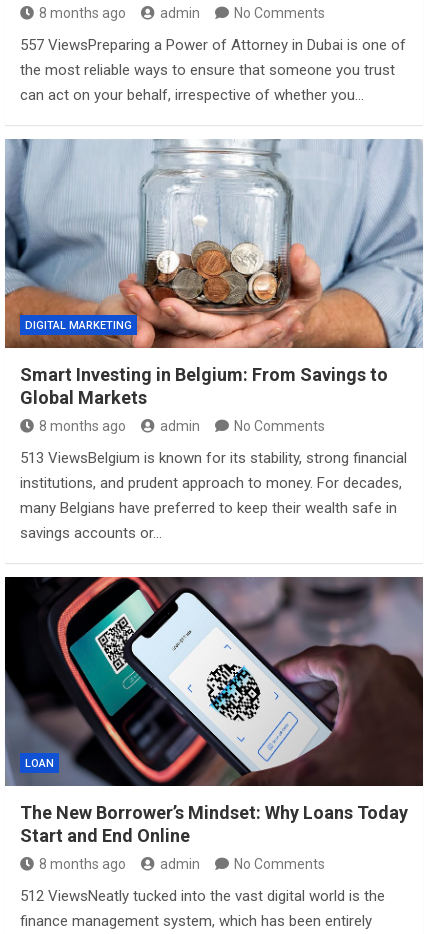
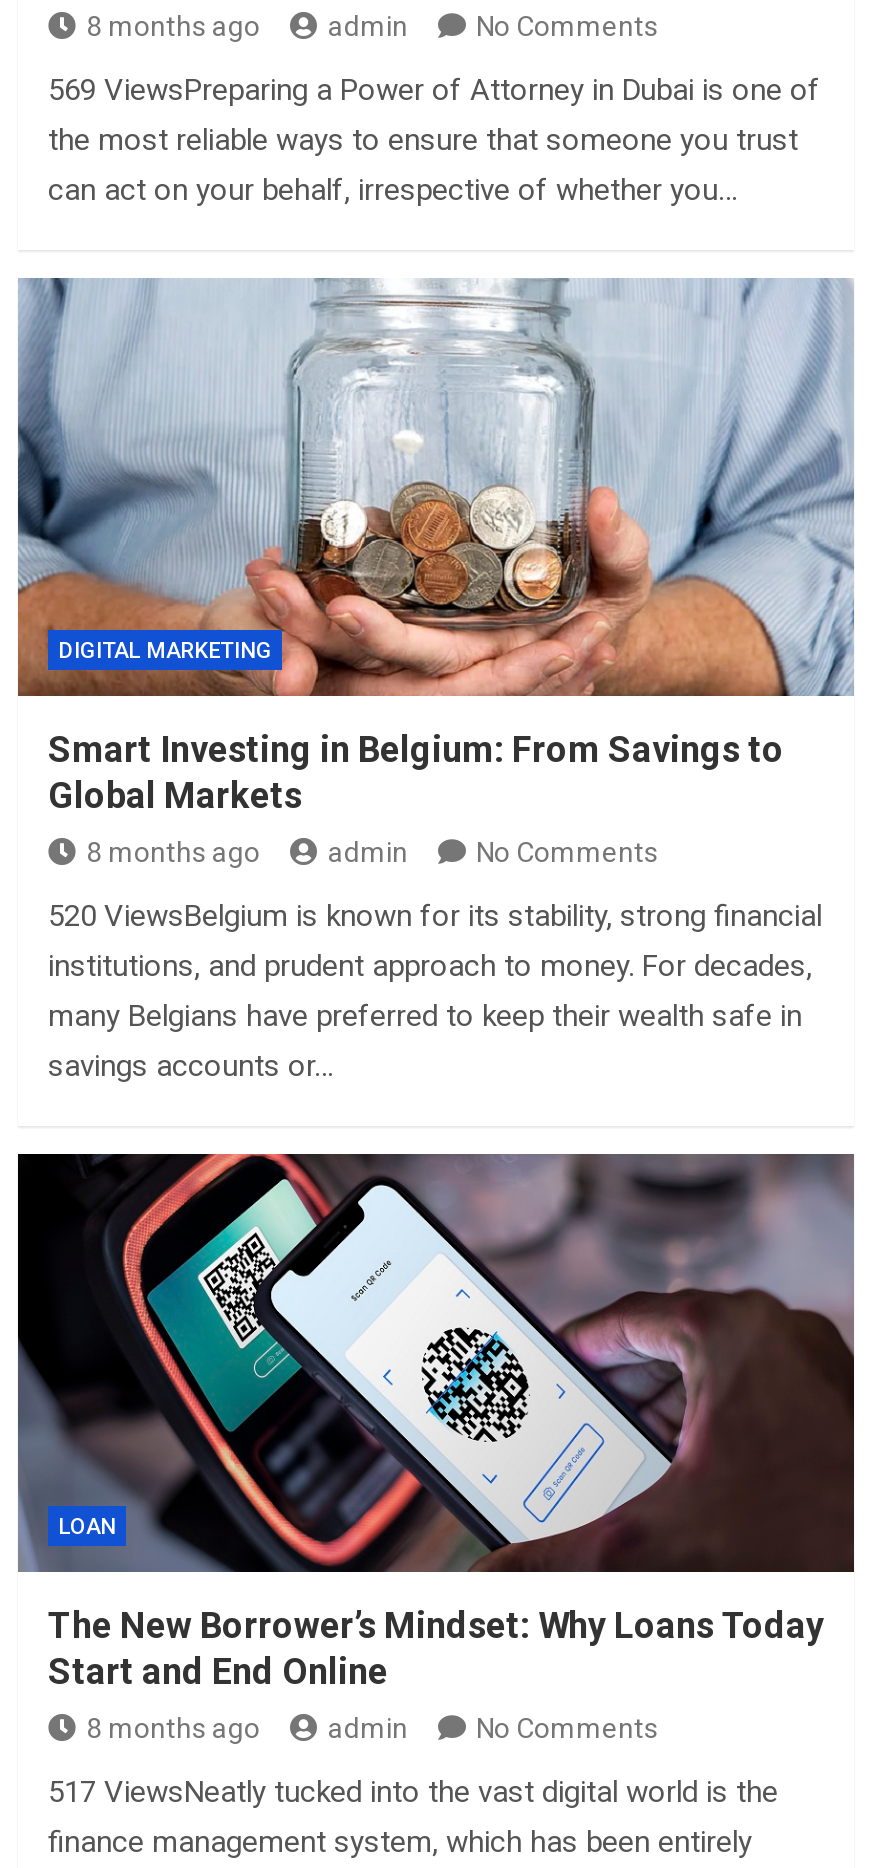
[20,36,406,54] 557 ViewsPreparing a Power of Attorney in Dubai is one of -> [48,72,820,108] 569 ViewsPreparing a Power of Attorney in Dubai is one of
[20,449,407,467] 513 ViewsBelgium is known for its stability, strong financial -> [48,898,822,934] 520 ViewsBelgium is known for its stability, strong financial
[20,887,385,905] 512 ViewsNeatly tucked into the vast digital world is the -> [48,1774,778,1810] 517 ViewsNeatly tucked into the vast digital world is the

